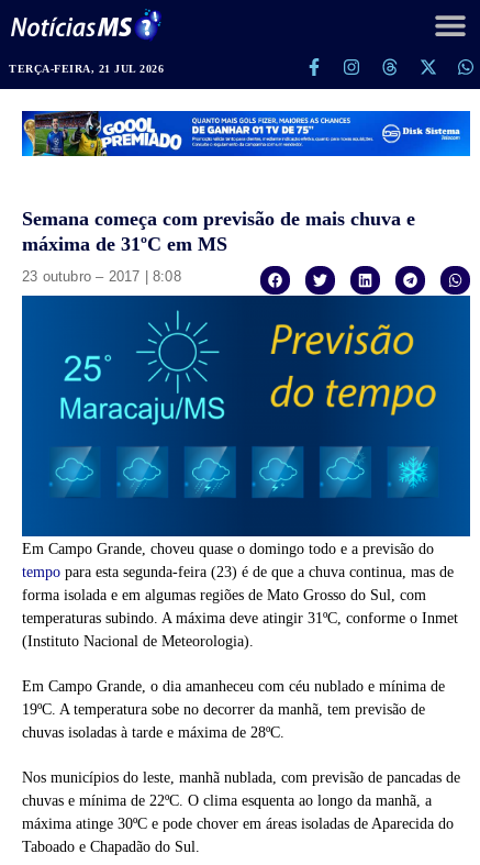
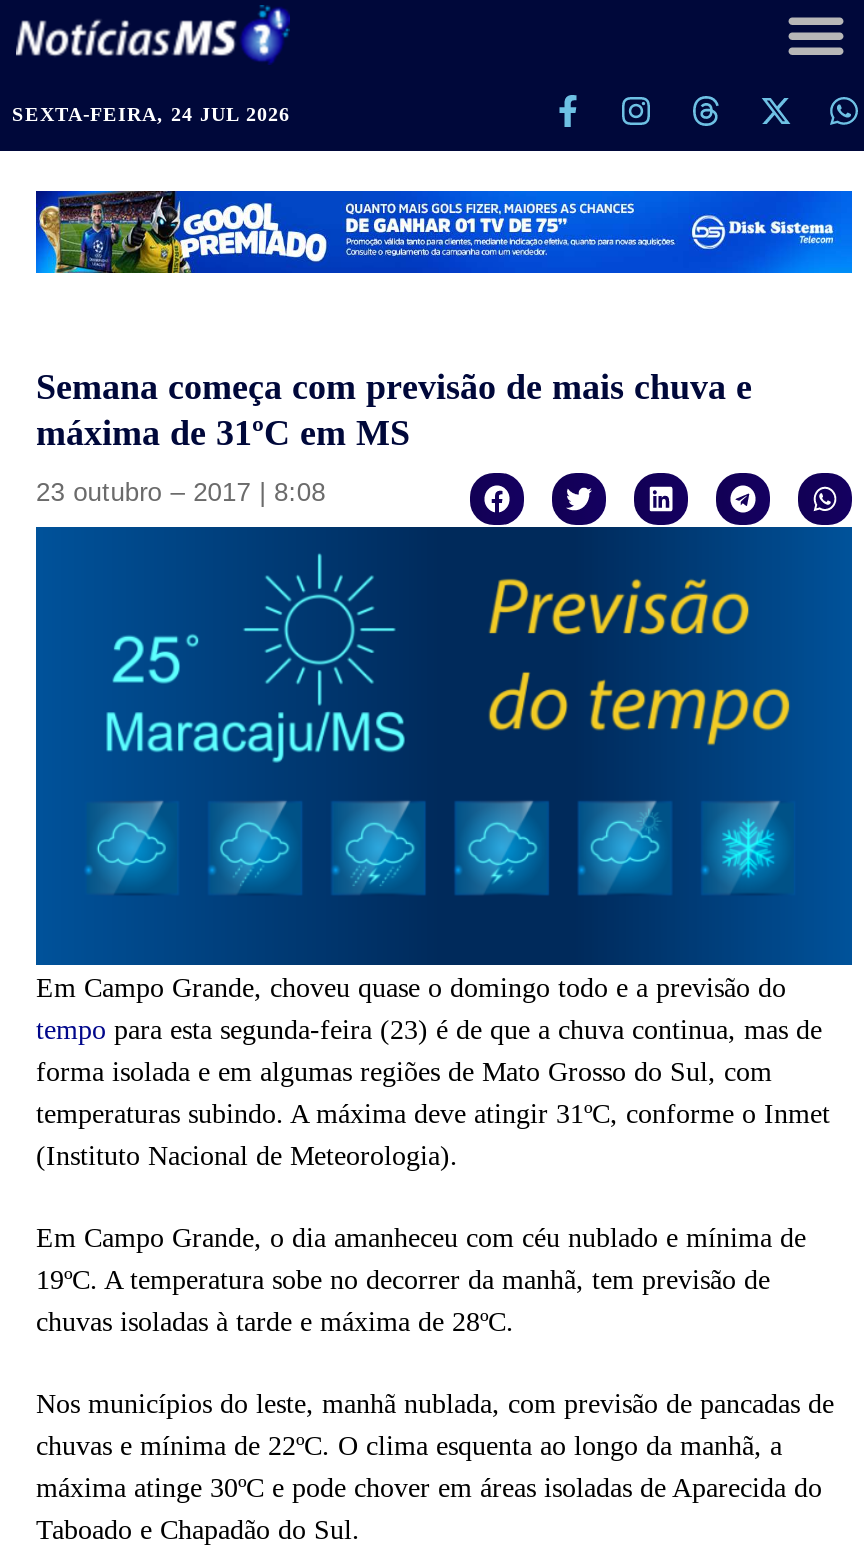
[9,63,164,75] TERÇA-FEIRA, 21 JUL 2026 -> [12,103,290,125] SEXTA-FEIRA, 24 JUL 2026

